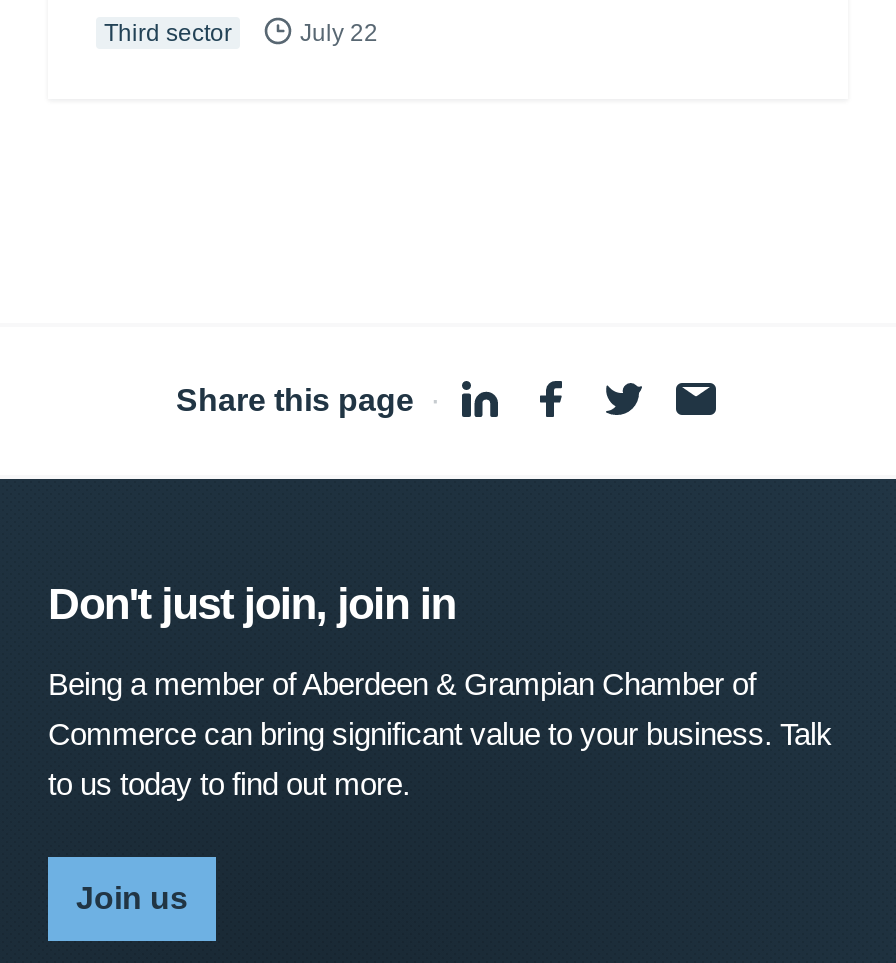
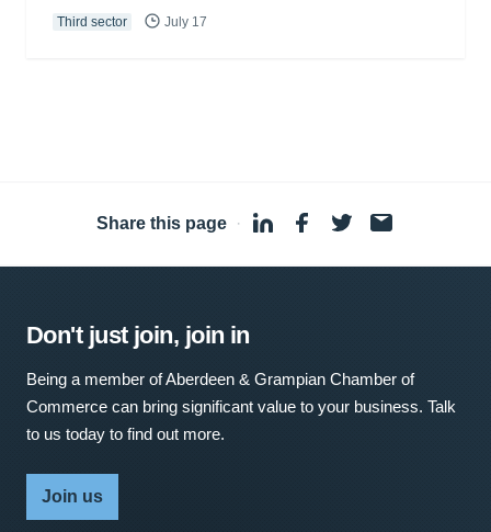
[294,19,378,47] July 22 -> [161,14,207,30] July 17

